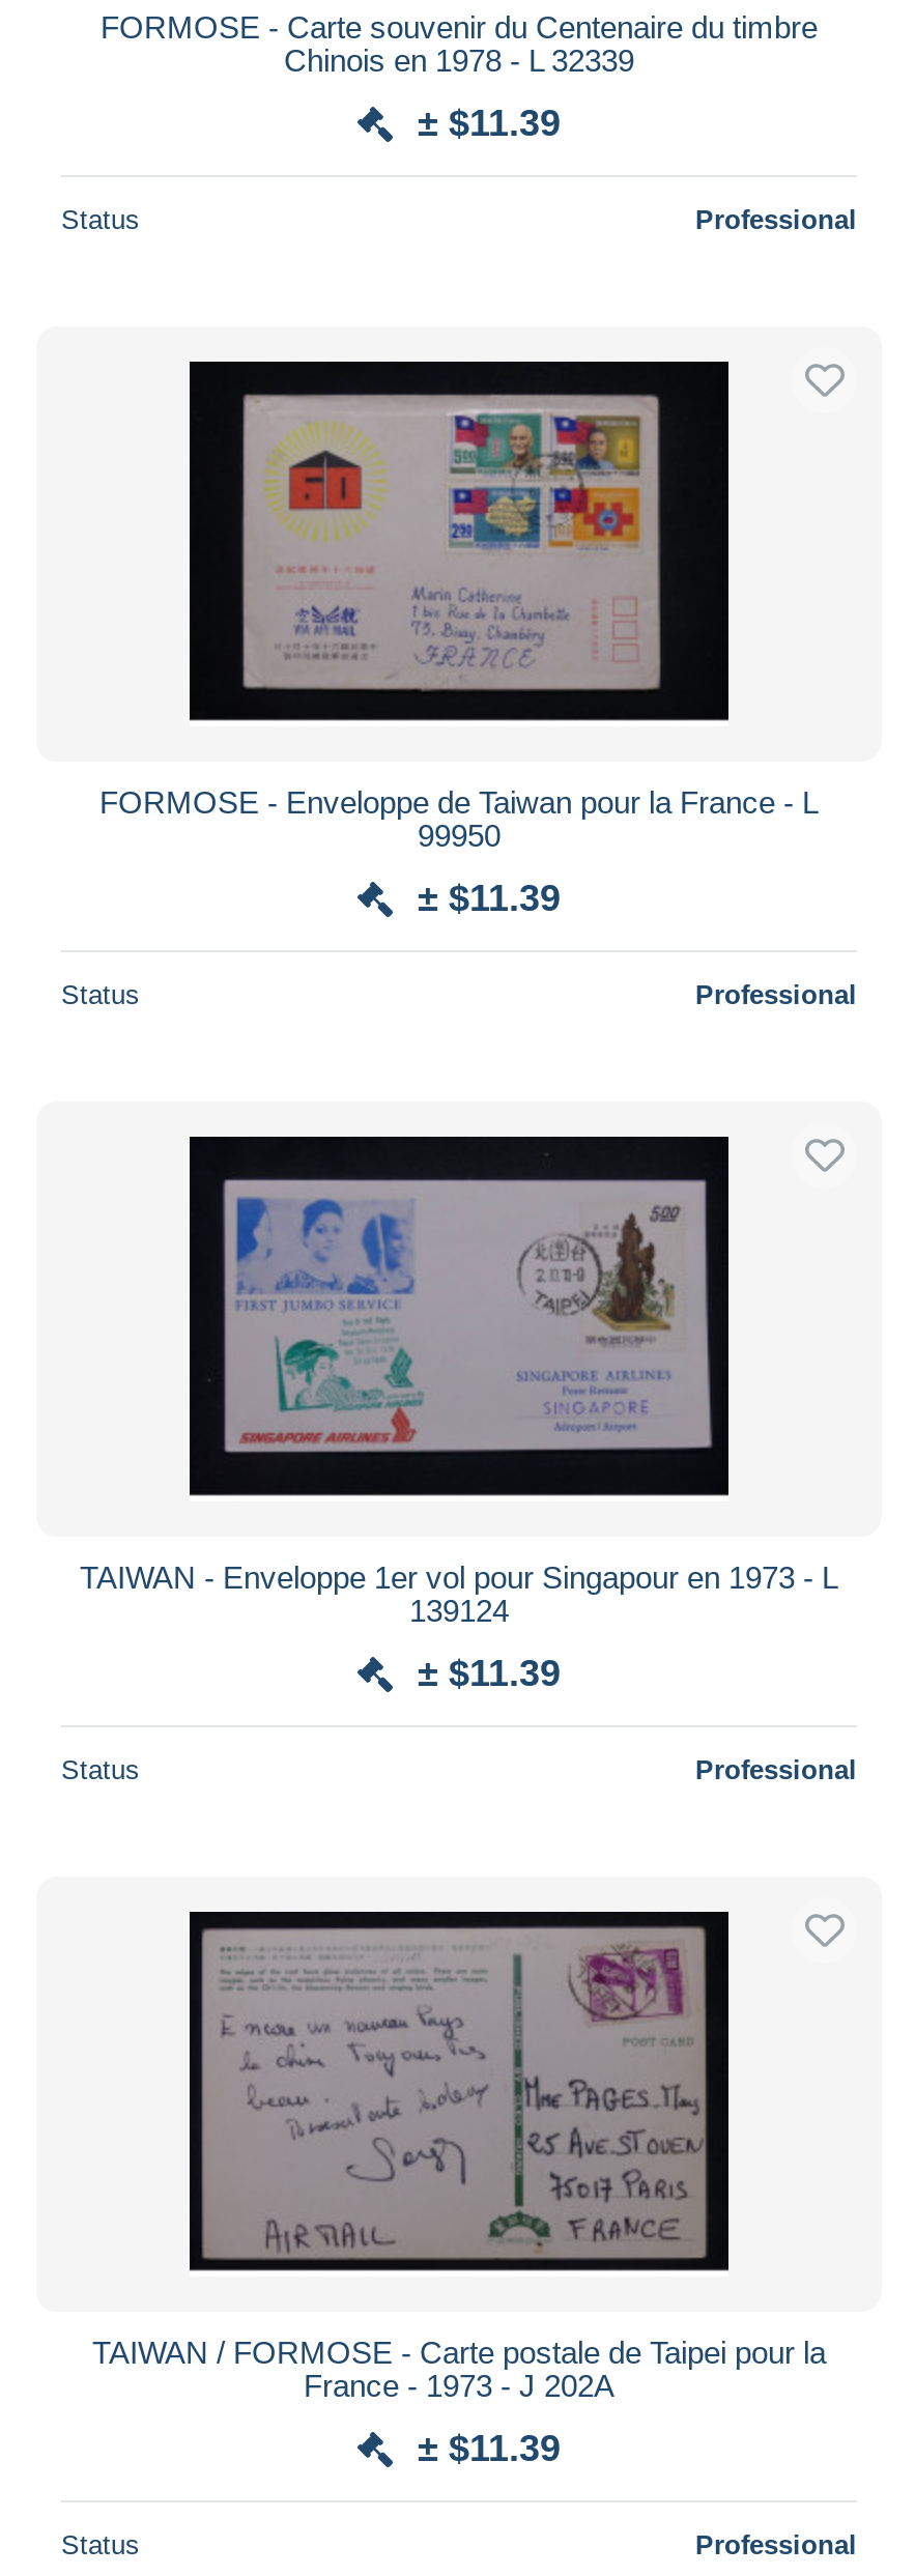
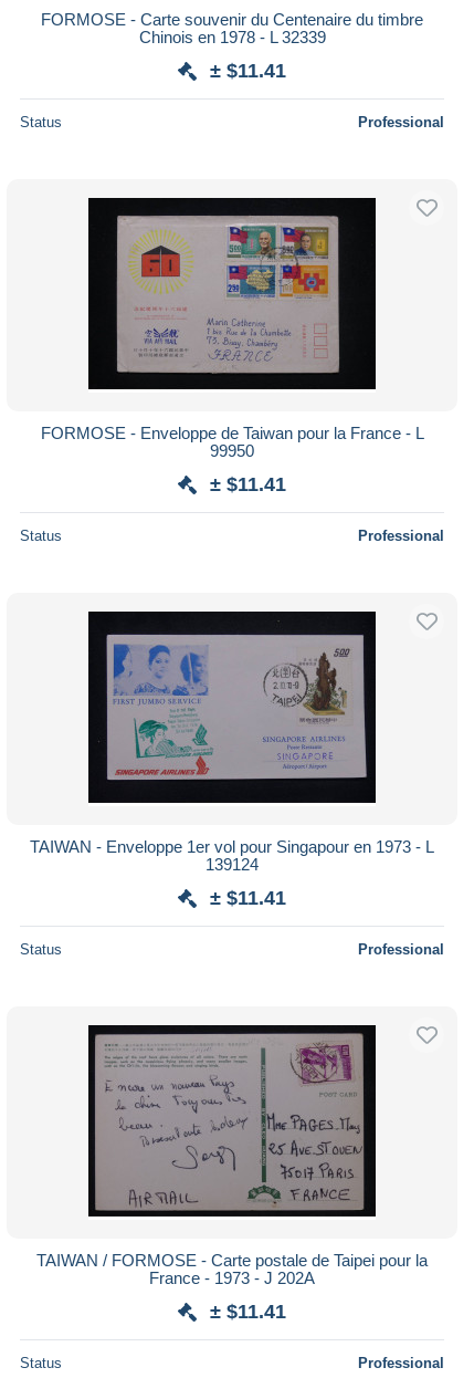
[418,102,561,144] ± $11.39 -> [210,60,286,82] ± $11.41
[418,877,561,919] ± $11.39 -> [210,473,286,495] ± $11.41
[418,1653,561,1694] ± $11.39 -> [210,887,286,909] ± $11.41
[418,2428,561,2469] ± $11.39 -> [210,1300,286,1323] ± $11.41

